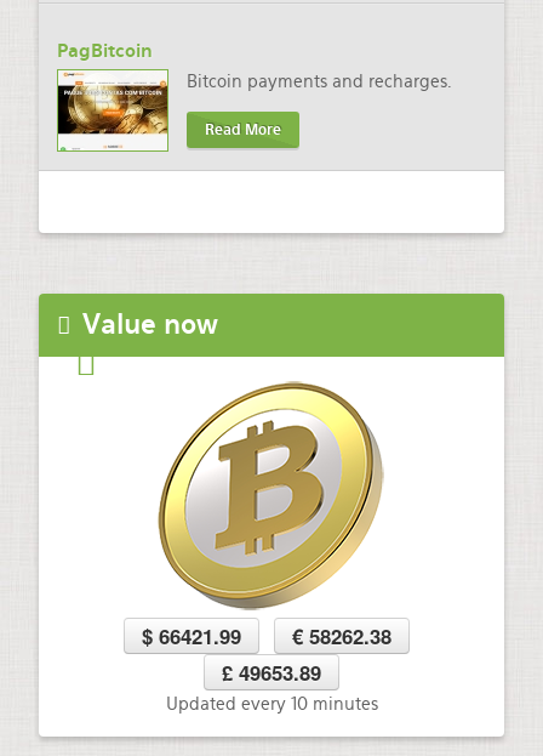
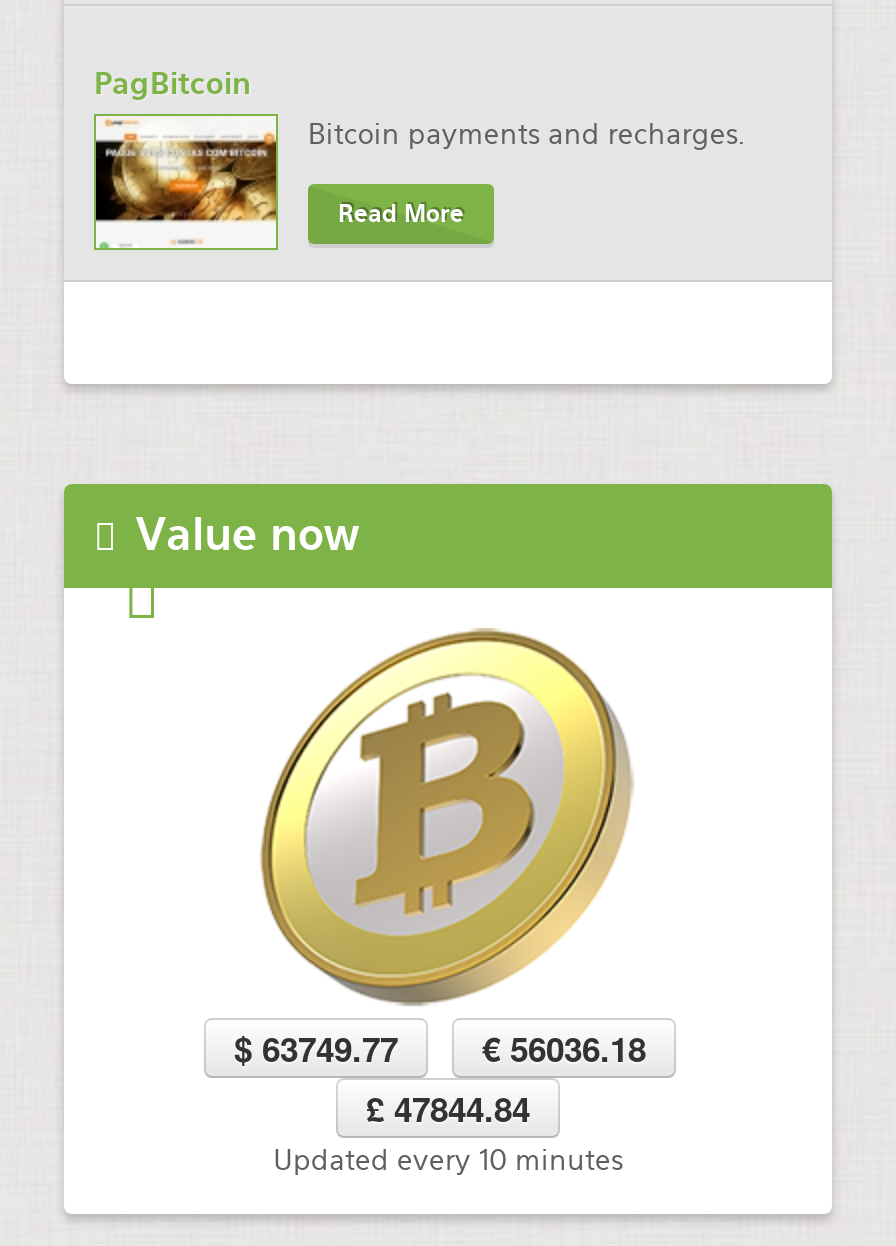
[142,622,241,651] $ 66421.99 -> [234,1025,398,1073] $ 63749.77
[292,622,391,651] € 58262.38 -> [482,1025,646,1073] € 56036.18
[222,658,321,687] £ 49653.89 -> [366,1085,530,1133] £ 47844.84

